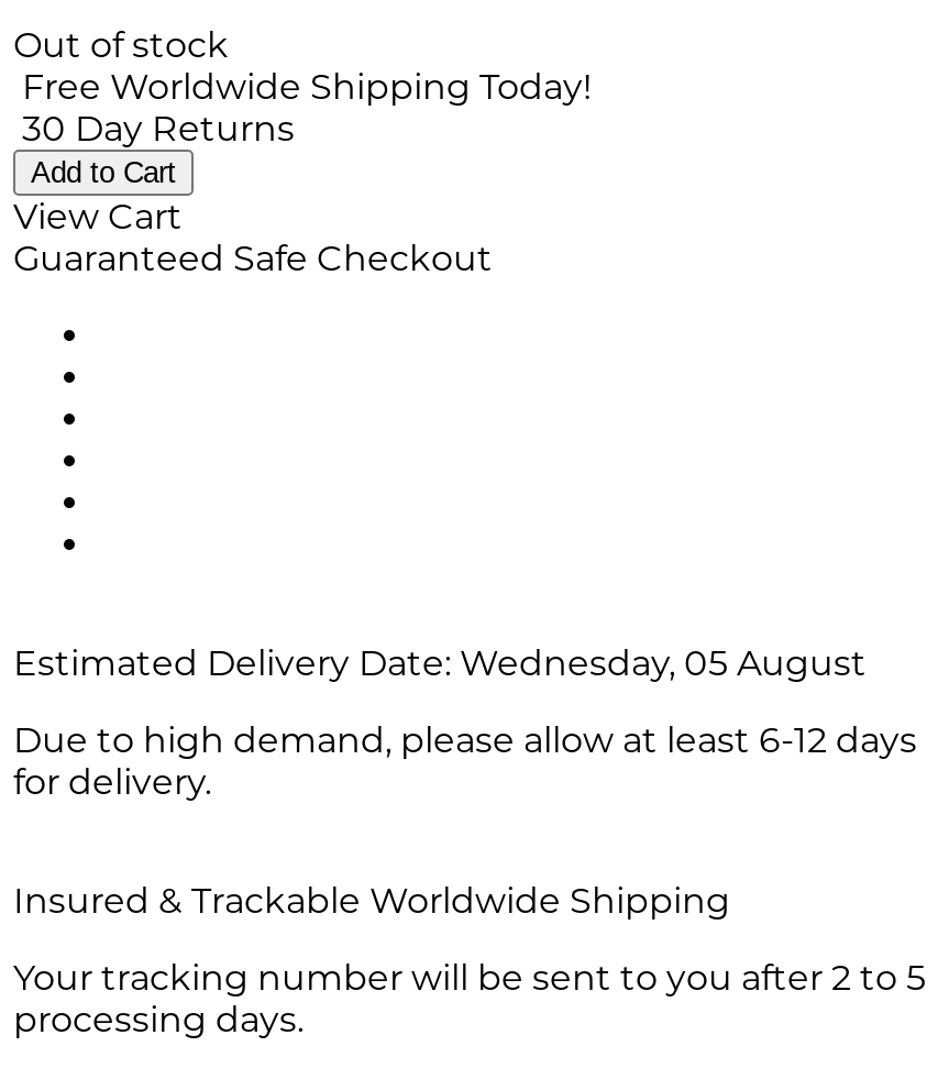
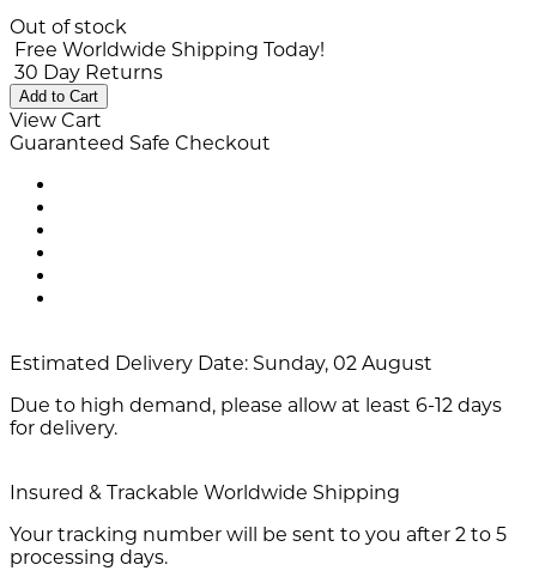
[13,642,867,684] Estimated Delivery Date: Wednesday, 05 August -> [10,352,432,375] Estimated Delivery Date: Sunday, 02 August

